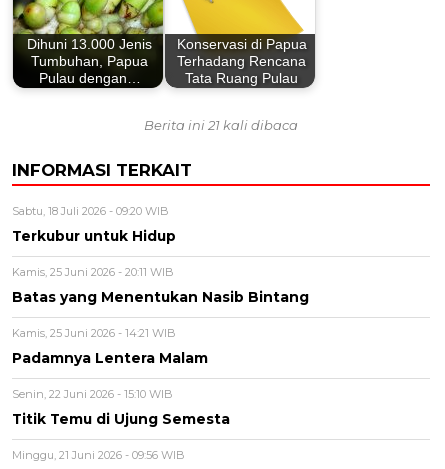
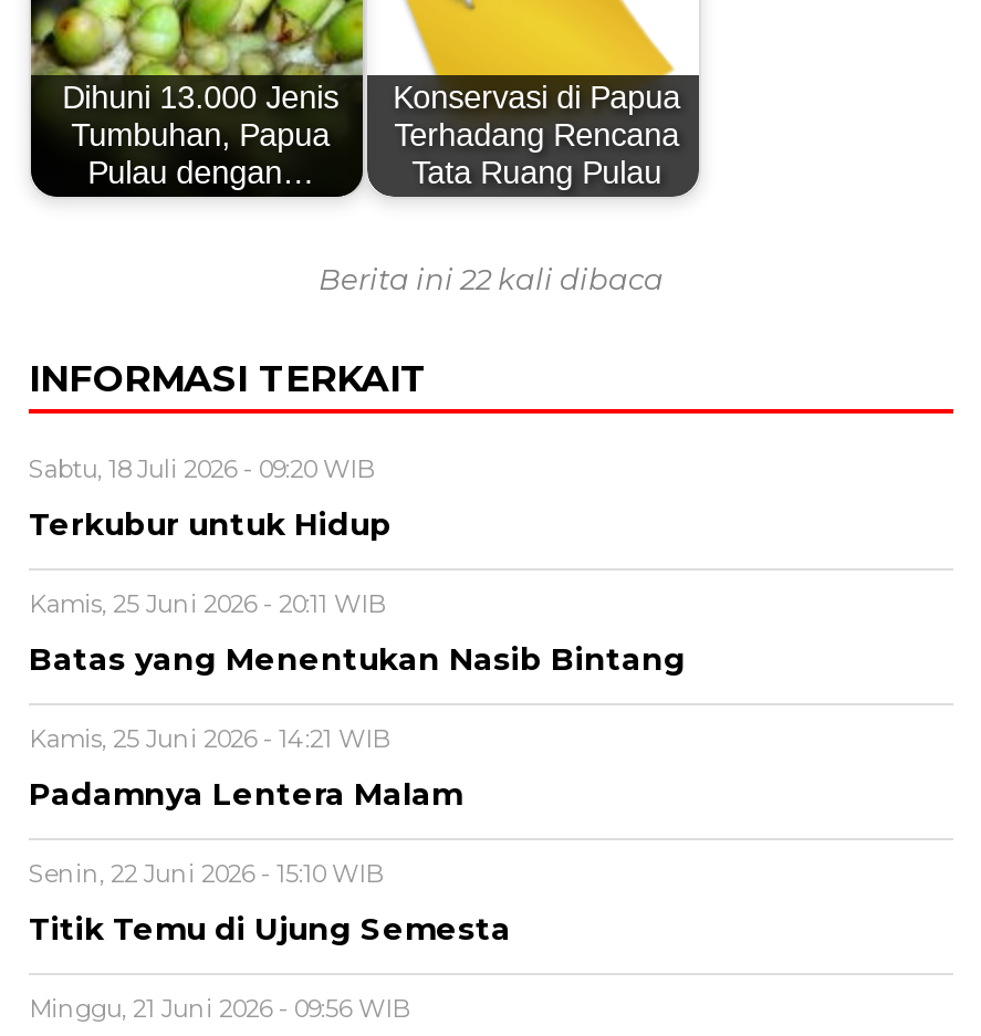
[144,117,298,133] Berita ini 21 kali dibaca -> [319,260,664,295] Berita ini 22 kali dibaca

